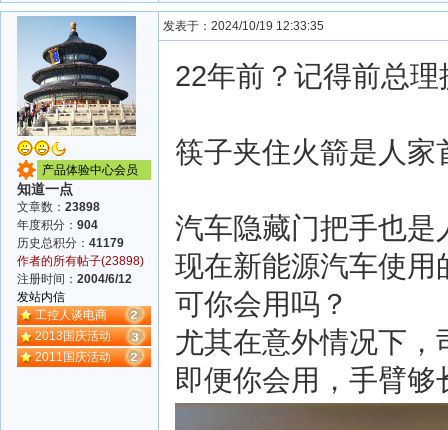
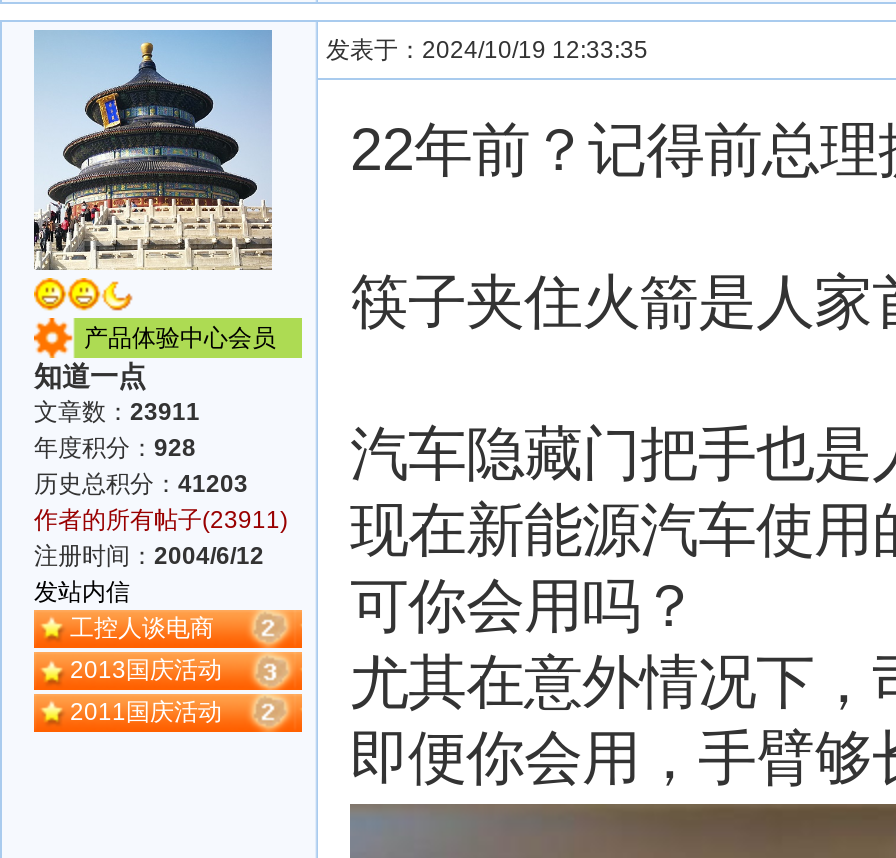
[17,200,100,214] 文章数：23898 -> [34,398,200,426] 文章数：23911
[17,218,98,232] 年度积分：904 -> [34,434,196,462] 年度积分：928
[17,236,124,250] 历史总积分：41179 -> [34,470,248,498] 历史总积分：41203
[17,254,144,268] 作者的所有帖子(23898) -> [34,506,288,534] 作者的所有帖子(23911)

